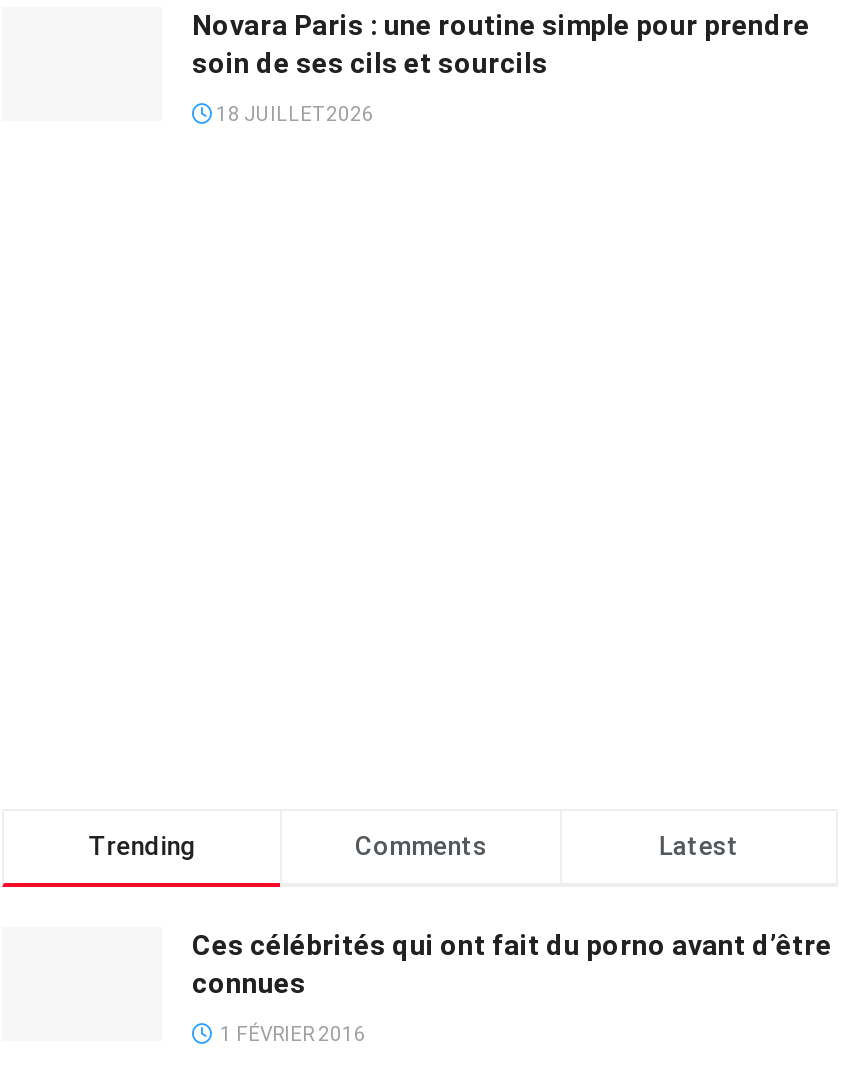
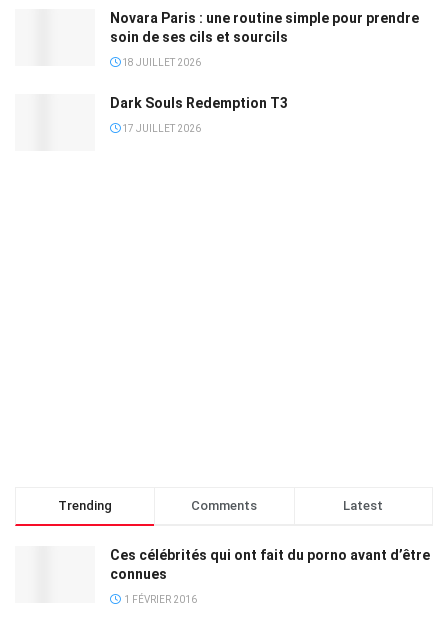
none -> [110,95,288,134] Dark Souls Redemption T3 | 17 JUILLET 2026

